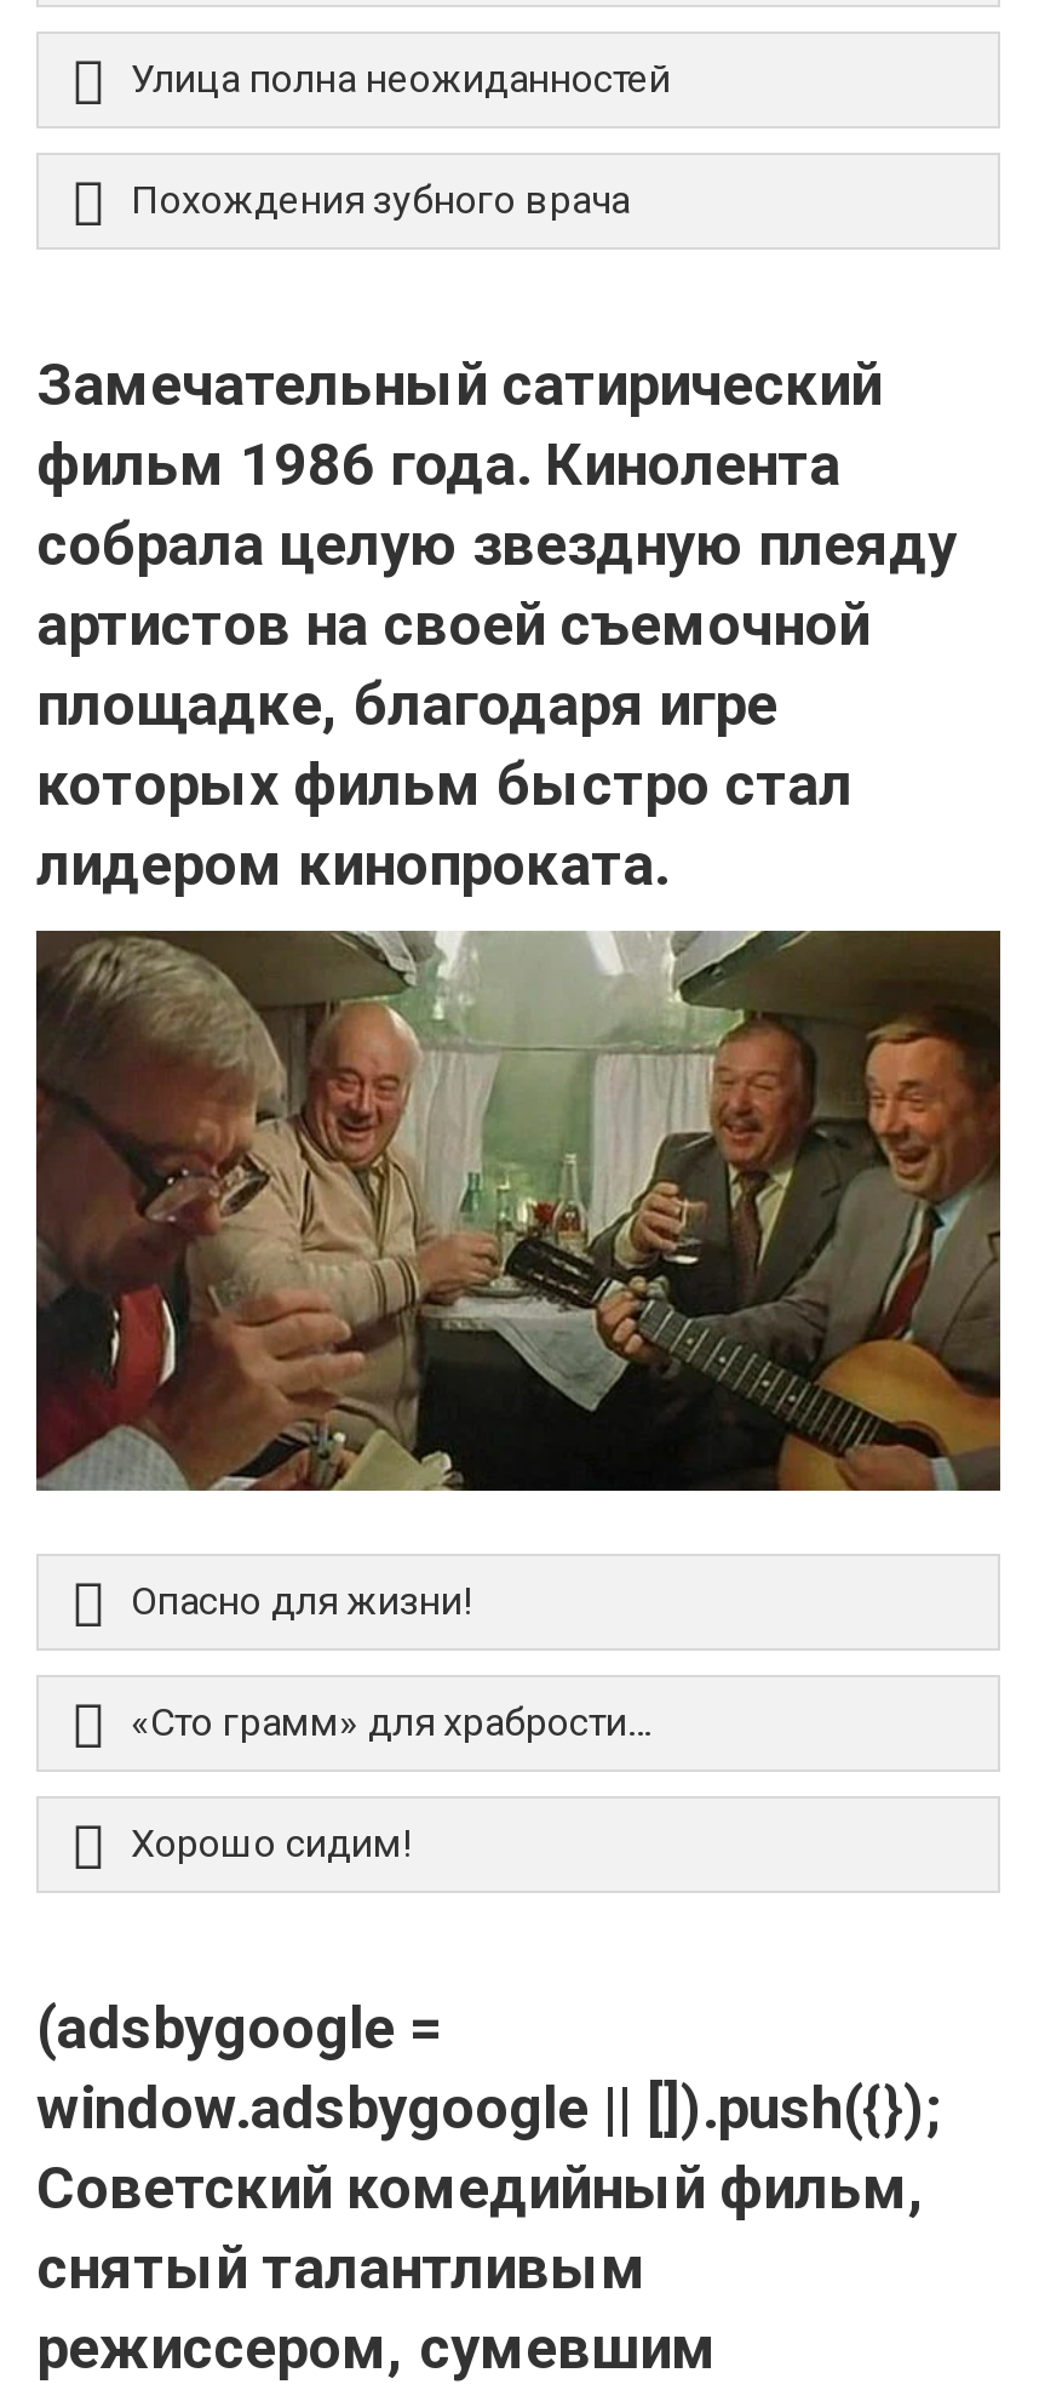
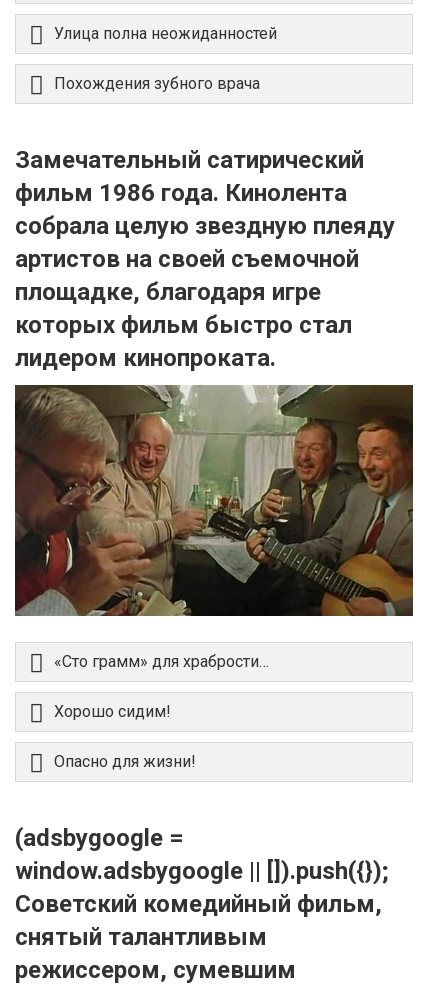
moved [131,1577,475,1623] -> [54,752,196,771]: Опасно для жизни!
moved [131,1698,651,1865] -> [54,652,269,721]: «Сто грамм» для храбрости… | Хорошо сидим!

